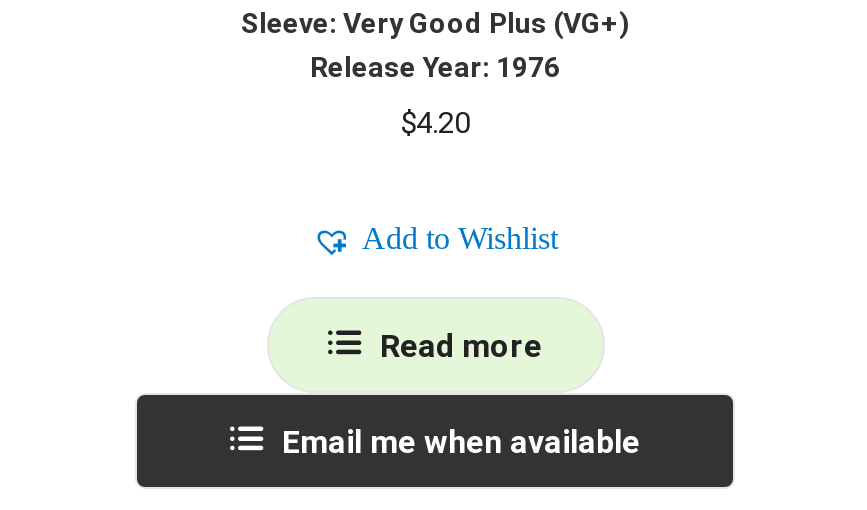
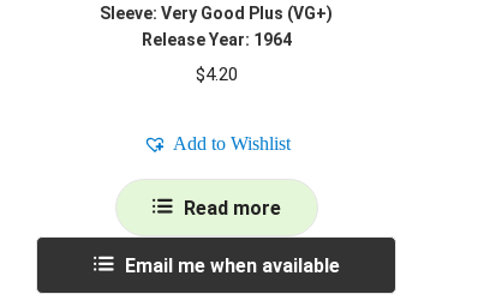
[310,50,560,82] Release Year: 1976 -> [141,30,291,49] Release Year: 1964

